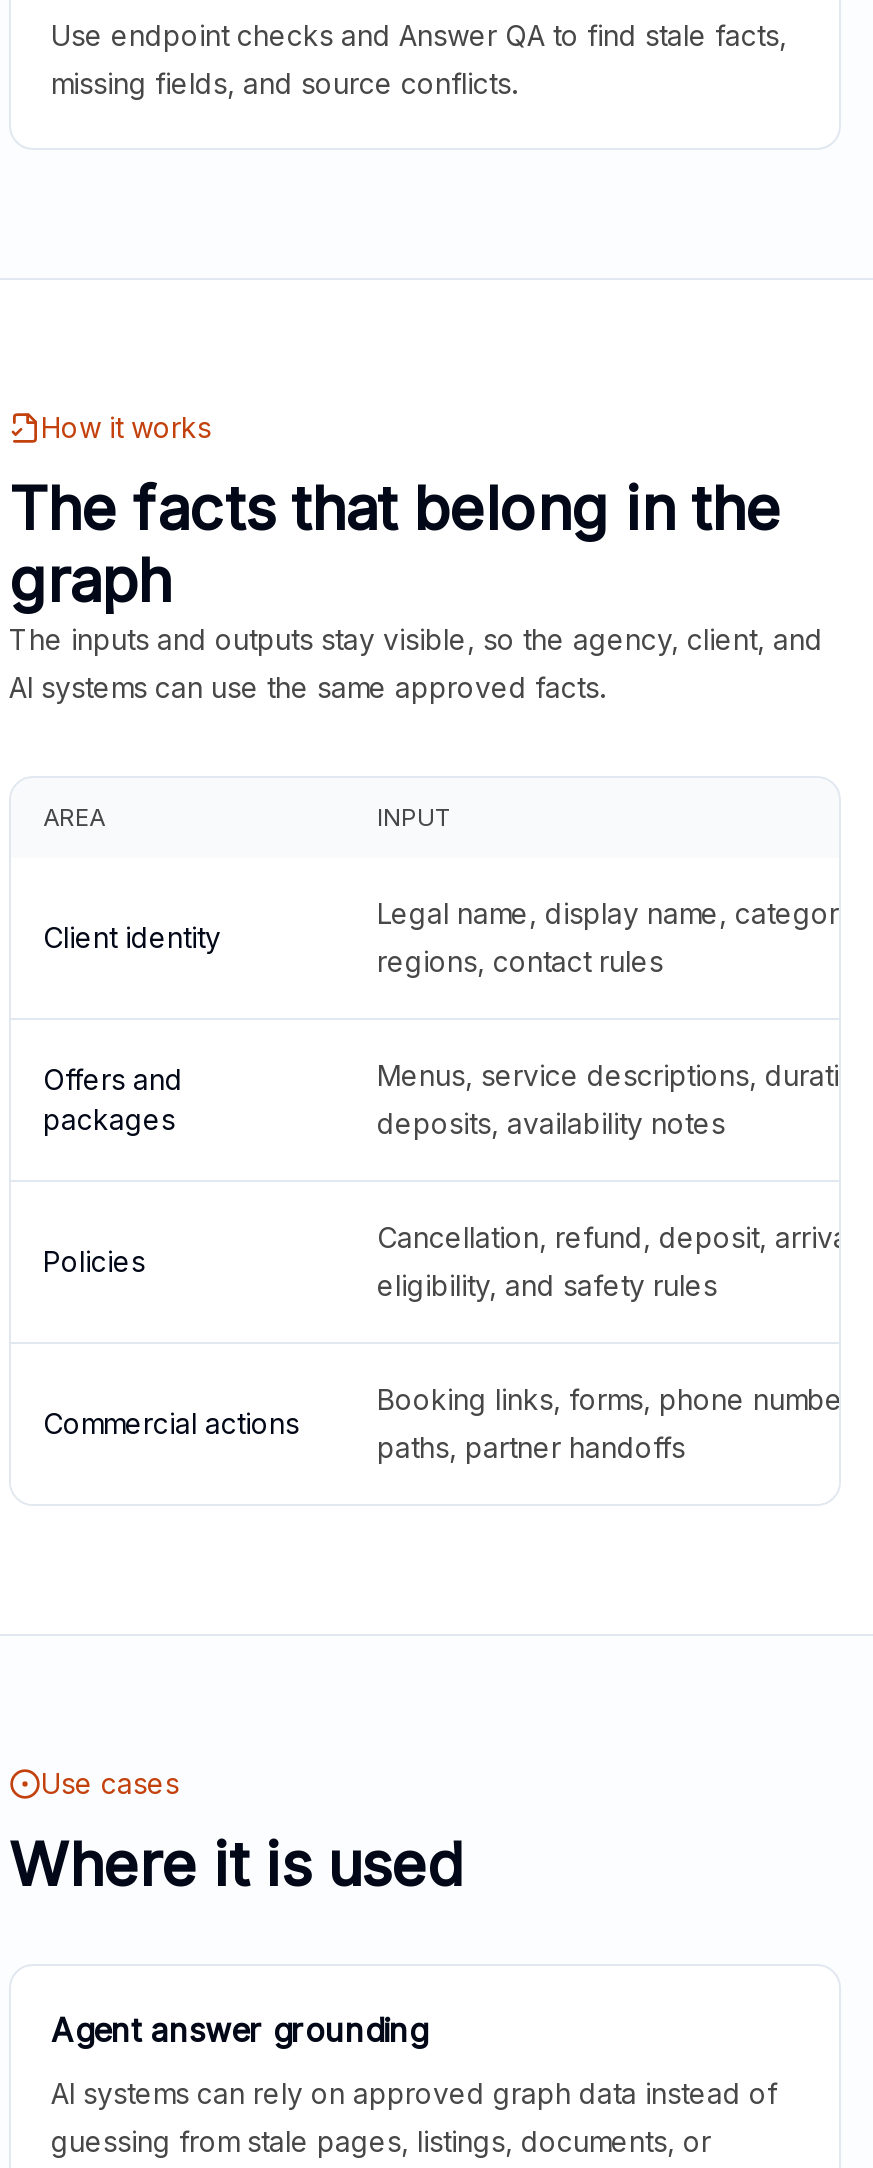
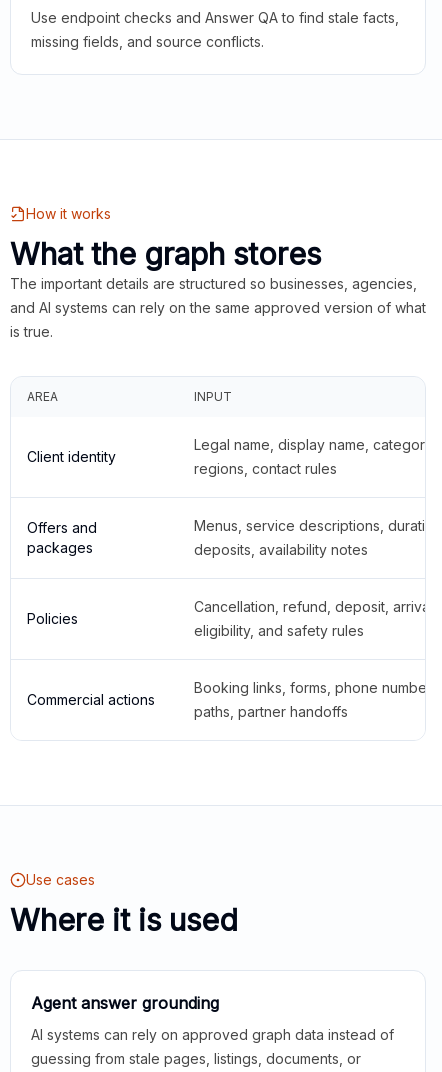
[9,472,823,704] The facts that belong in the | graph | The inputs and outputs stay visible, so the agency, client, and | AI systems can use the same approved facts. -> [10,236,426,340] What the graph stores | The important details are structured so businesses, agencies, | and AI systems can rely on the same approved version of what | is true.

